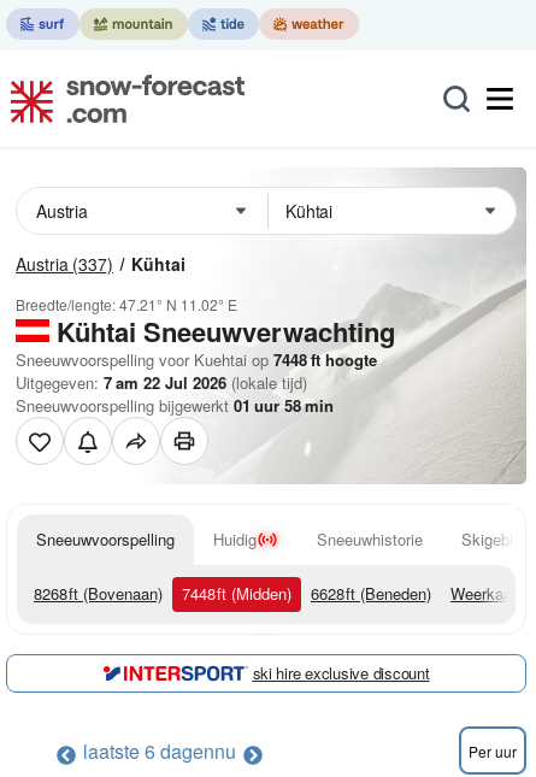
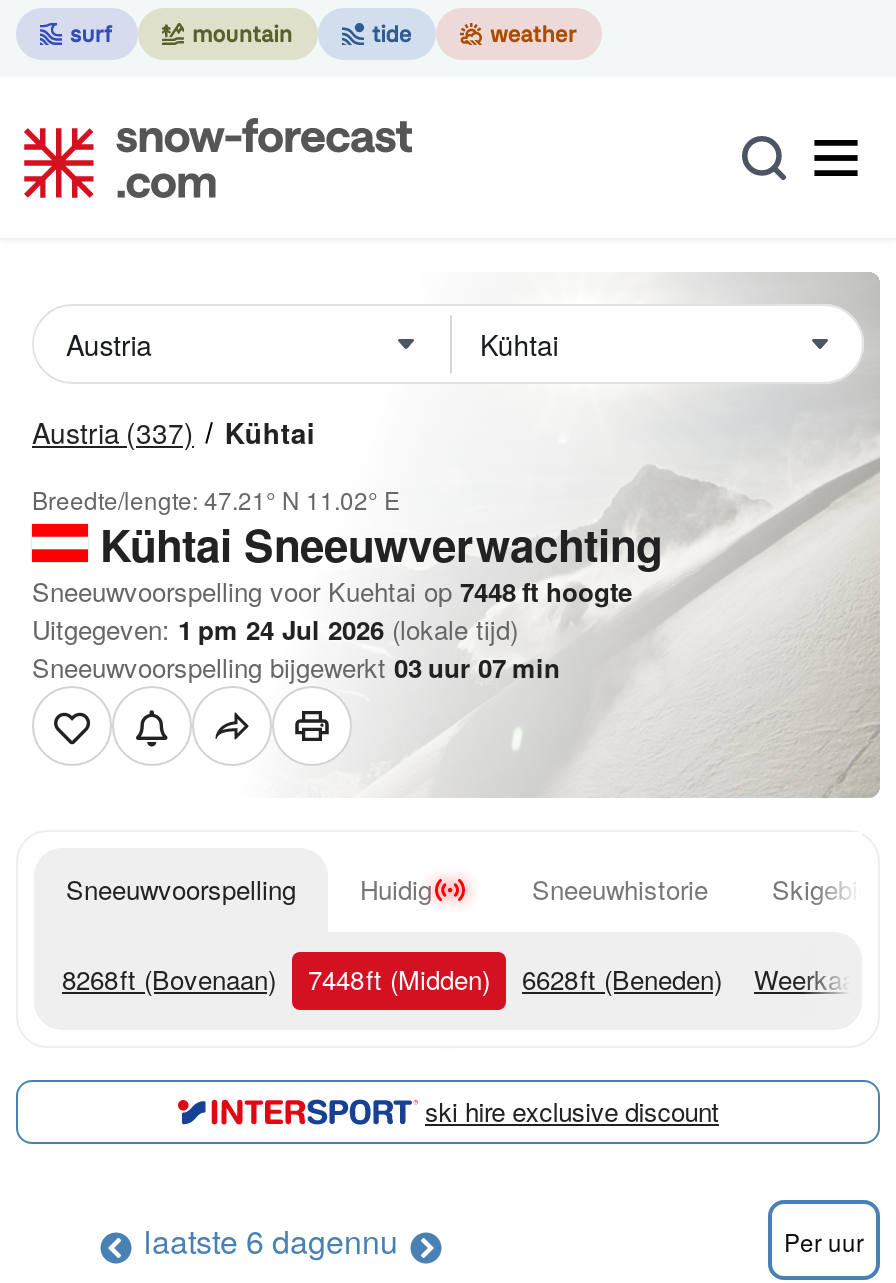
[16,371,307,394] Uitgegeven: 7 am 22 Jul 2026 (lokale tijd) -> [32,610,518,648] Uitgegeven: 1 pm 24 Jul 2026 (lokale tijd)
[16,394,334,417] Sneeuwvoorspelling bijgewerkt 01 uur 58 min -> [32,648,560,686] Sneeuwvoorspelling bijgewerkt 03 uur 07 min

